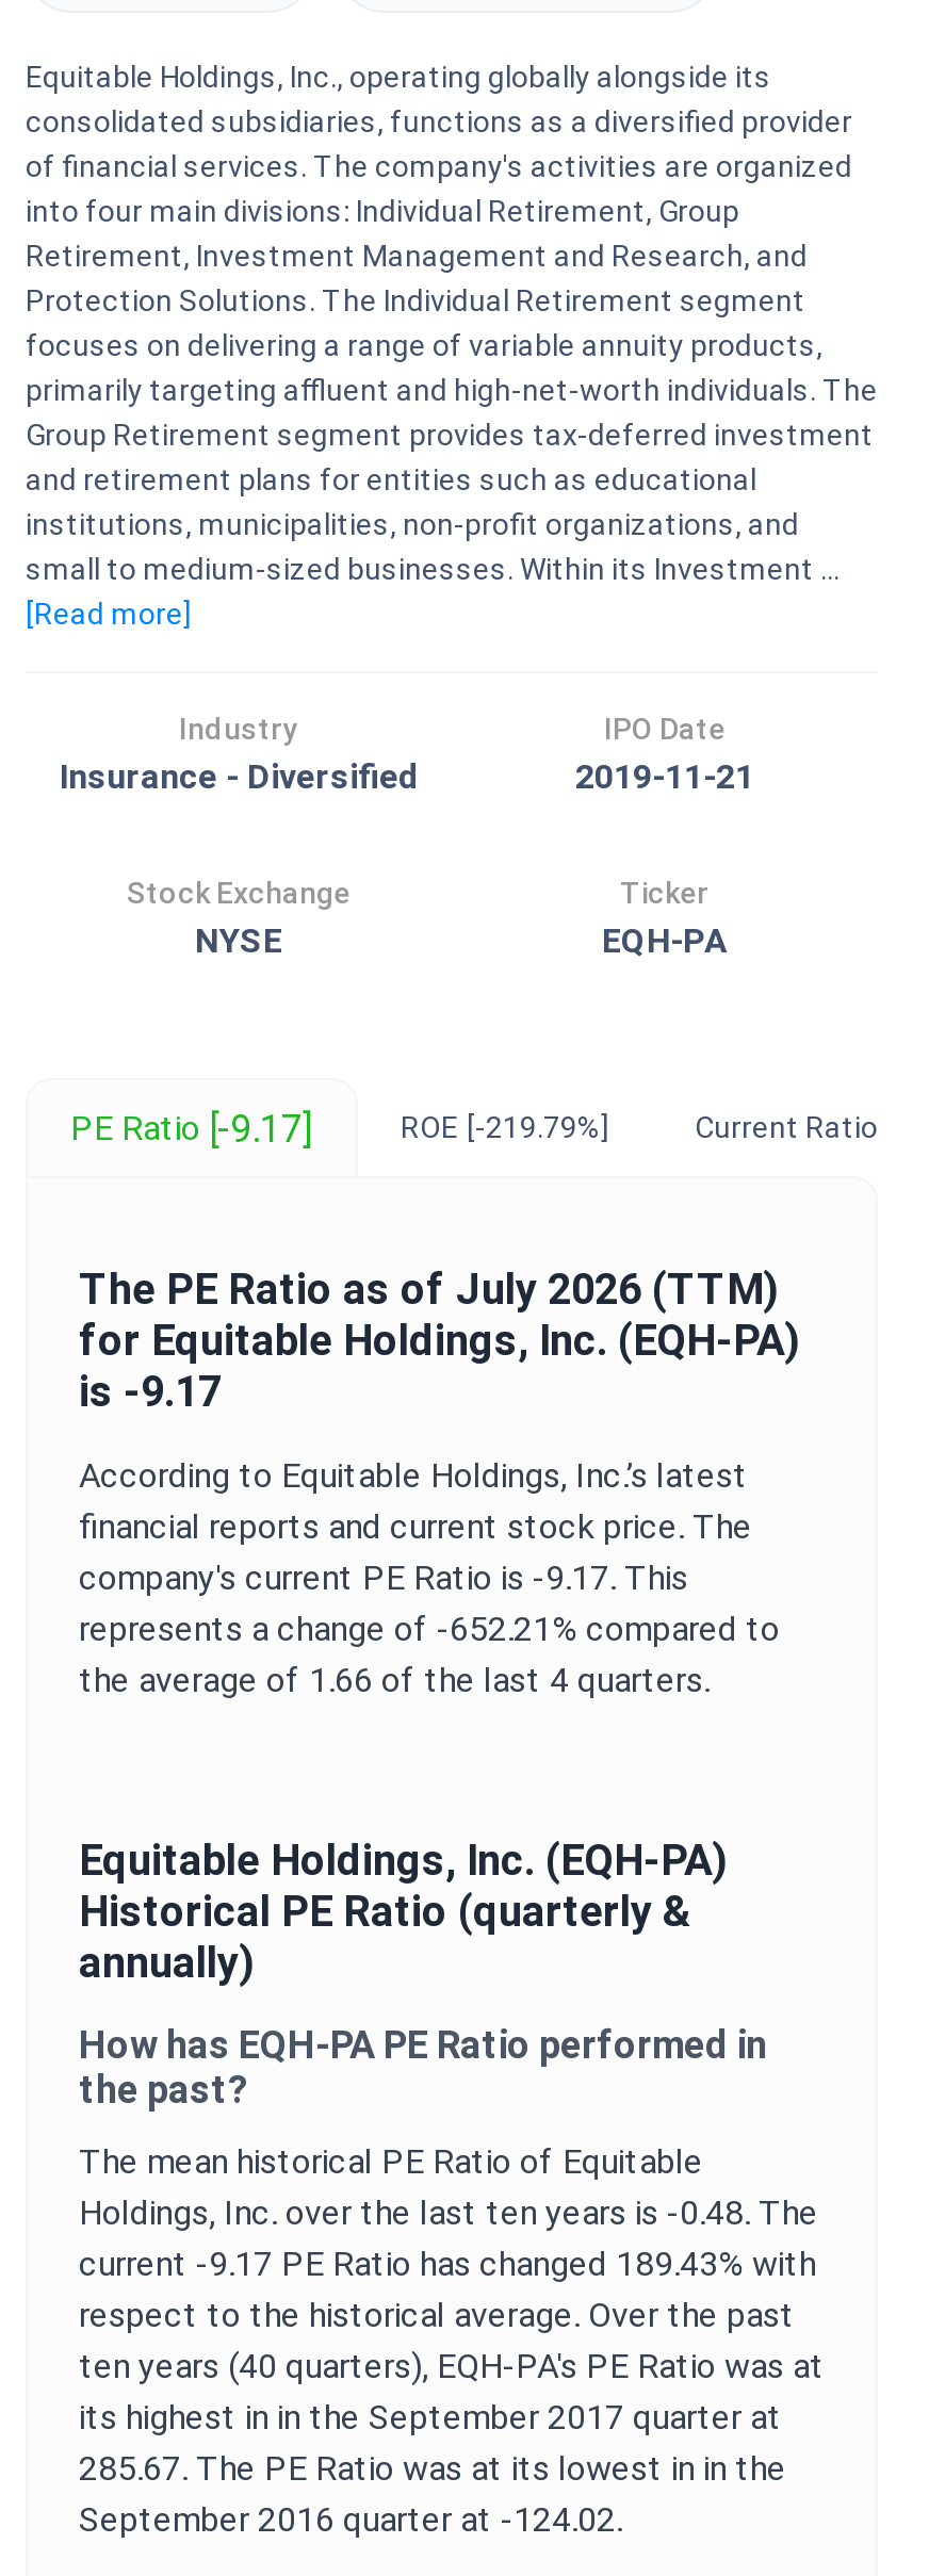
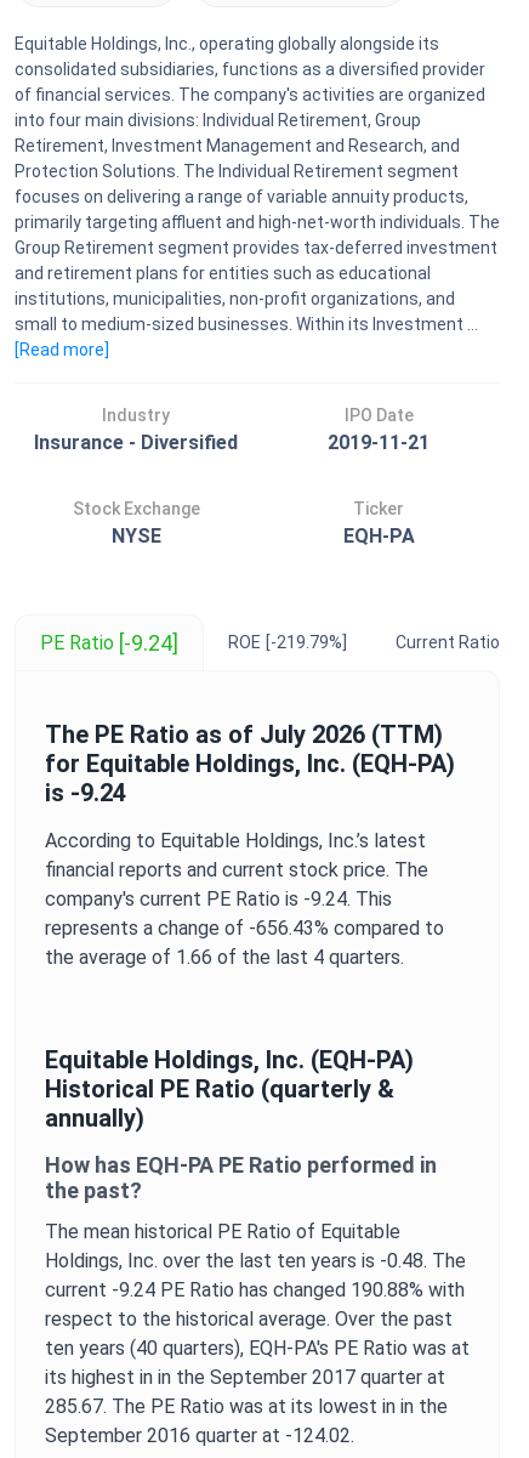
[70,1106,313,1151] PE Ratio [-9.17] -> [40,630,178,656] PE Ratio [-9.24]
[79,1366,222,1417] is -9.17 -> [45,778,126,807] is -9.24
[79,1558,688,1598] company's current PE Ratio is -9.17. This -> [45,887,392,910] company's current PE Ratio is -9.24. This
[79,1609,780,1649] represents a change of -652.21% compared to -> [45,917,444,940] represents a change of -656.43% compared to
[79,2244,816,2284] current -9.17 PE Ratio has changed 189.43% with -> [45,1278,465,1301] current -9.24 PE Ratio has changed 190.88% with

